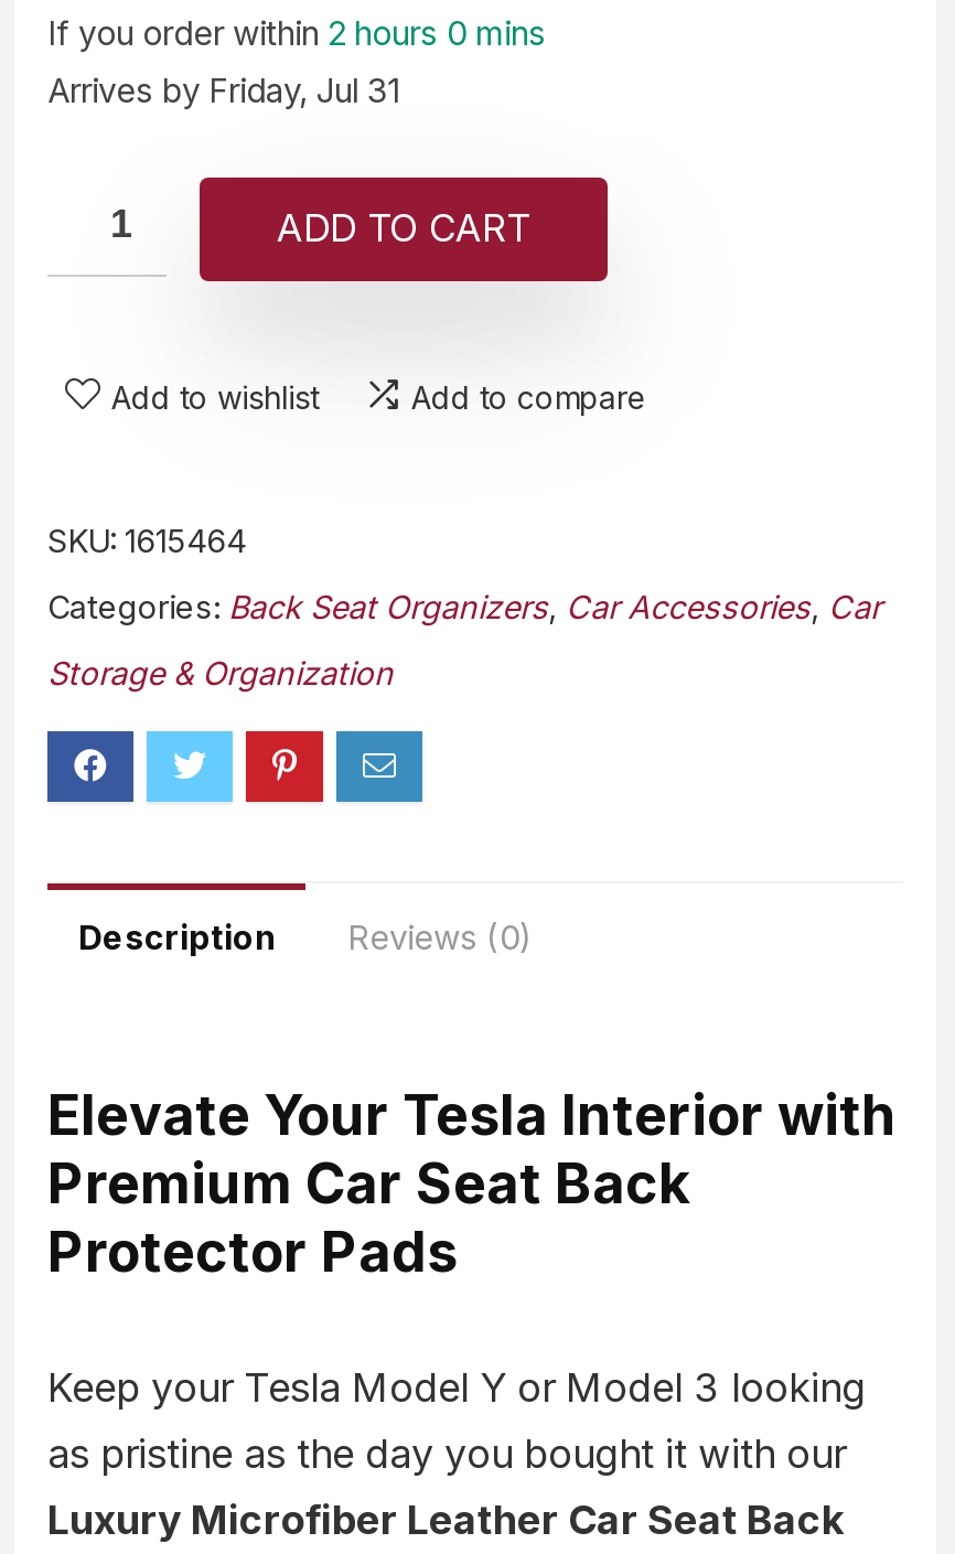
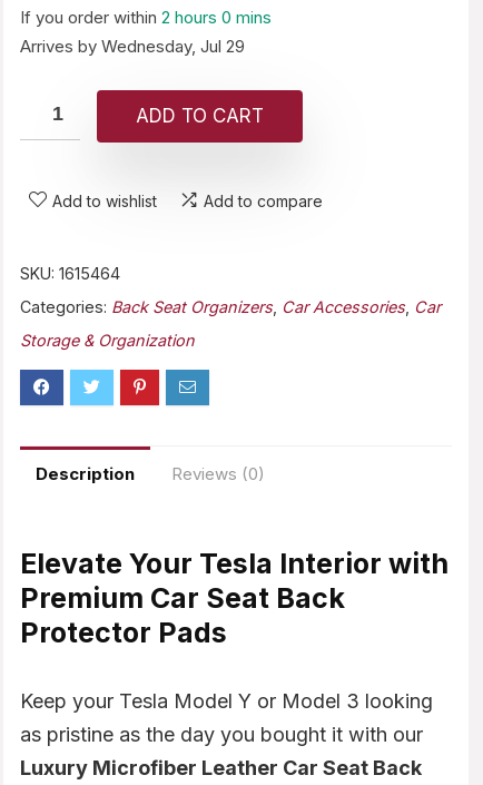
[47,69,398,111] Arrives by Friday, Jul 31 -> [20,36,245,57] Arrives by Wednesday, Jul 29

